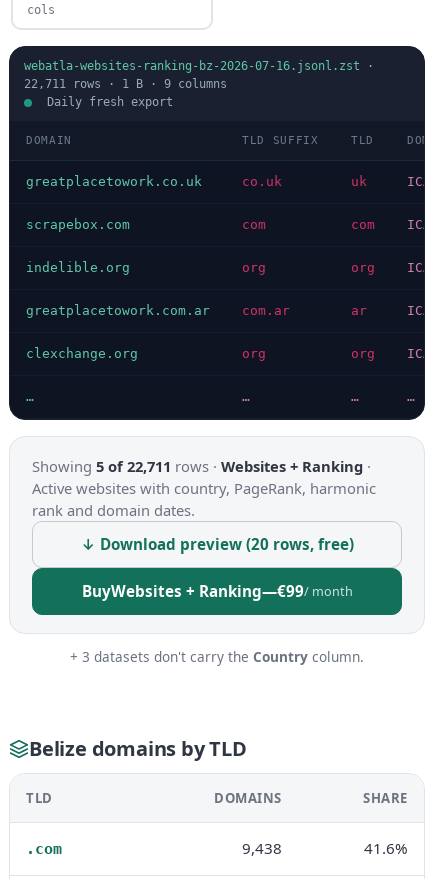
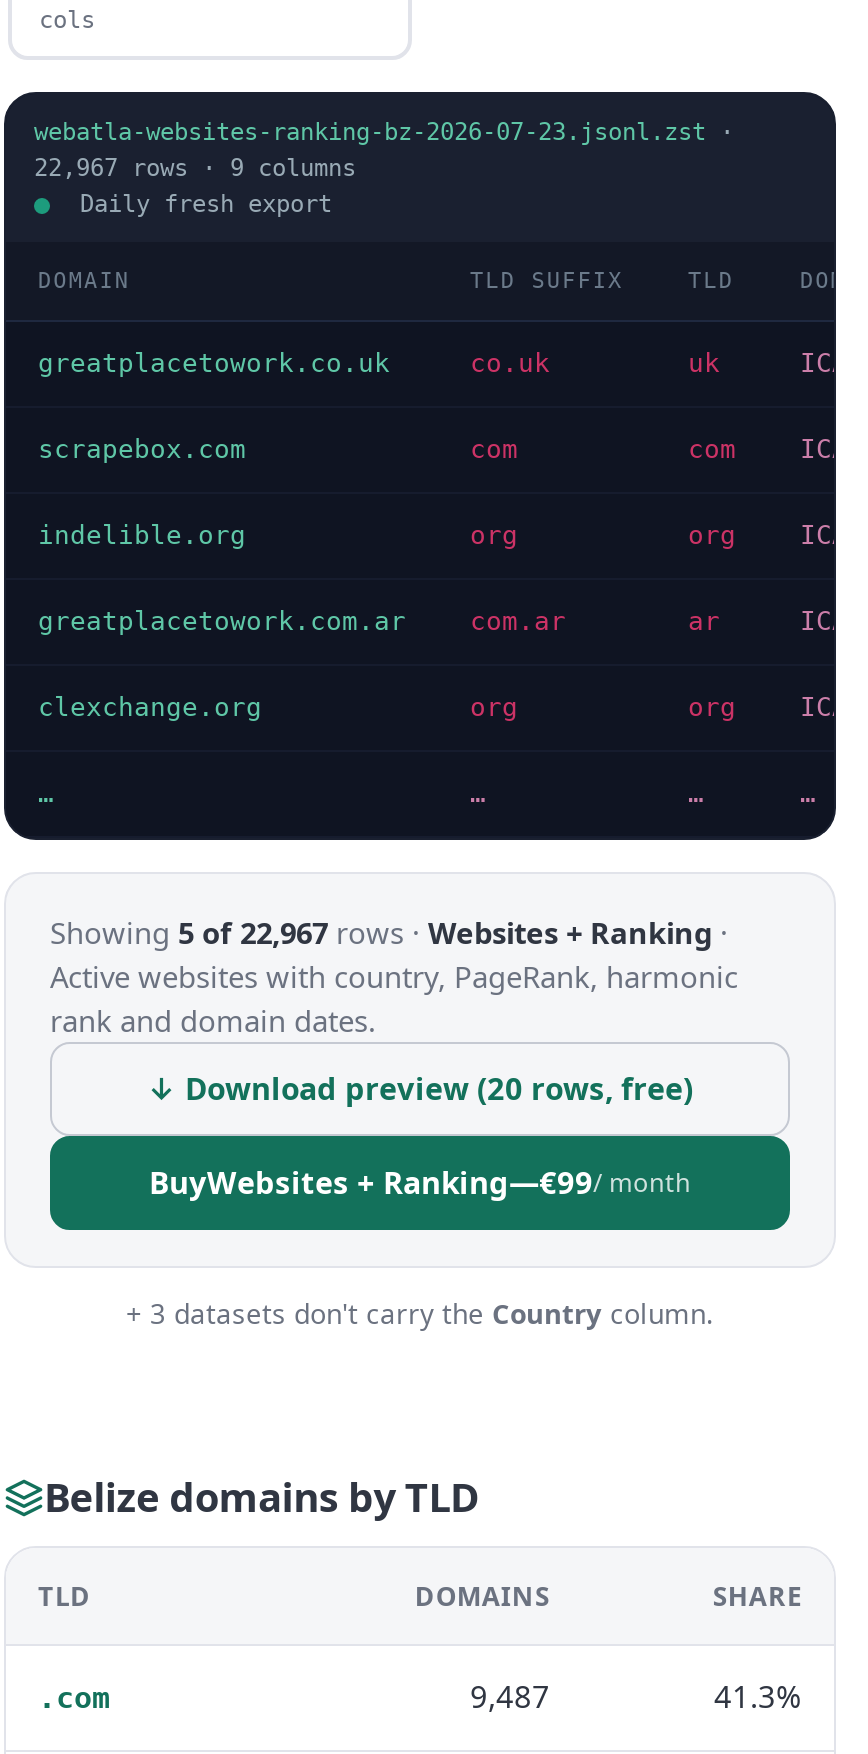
[24,59,374,91] webatla-websites-ranking-bz-2026-07-16.jsonl.zst · | 22,711 rows · 1 B · 9 columns -> [34,118,734,182] webatla-websites-ranking-bz-2026-07-23.jsonl.zst · | 22,967 rows · 9 columns
[32,456,371,476] Showing 5 of 22,711 rows · Websites + Ranking · -> [50,912,728,952] Showing 5 of 22,967 rows · Websites + Ranking ·
[242,838,282,858] 9,438 -> [470,1675,550,1715] 9,487
[364,838,408,858] 41.6% -> [714,1675,802,1715] 41.3%

